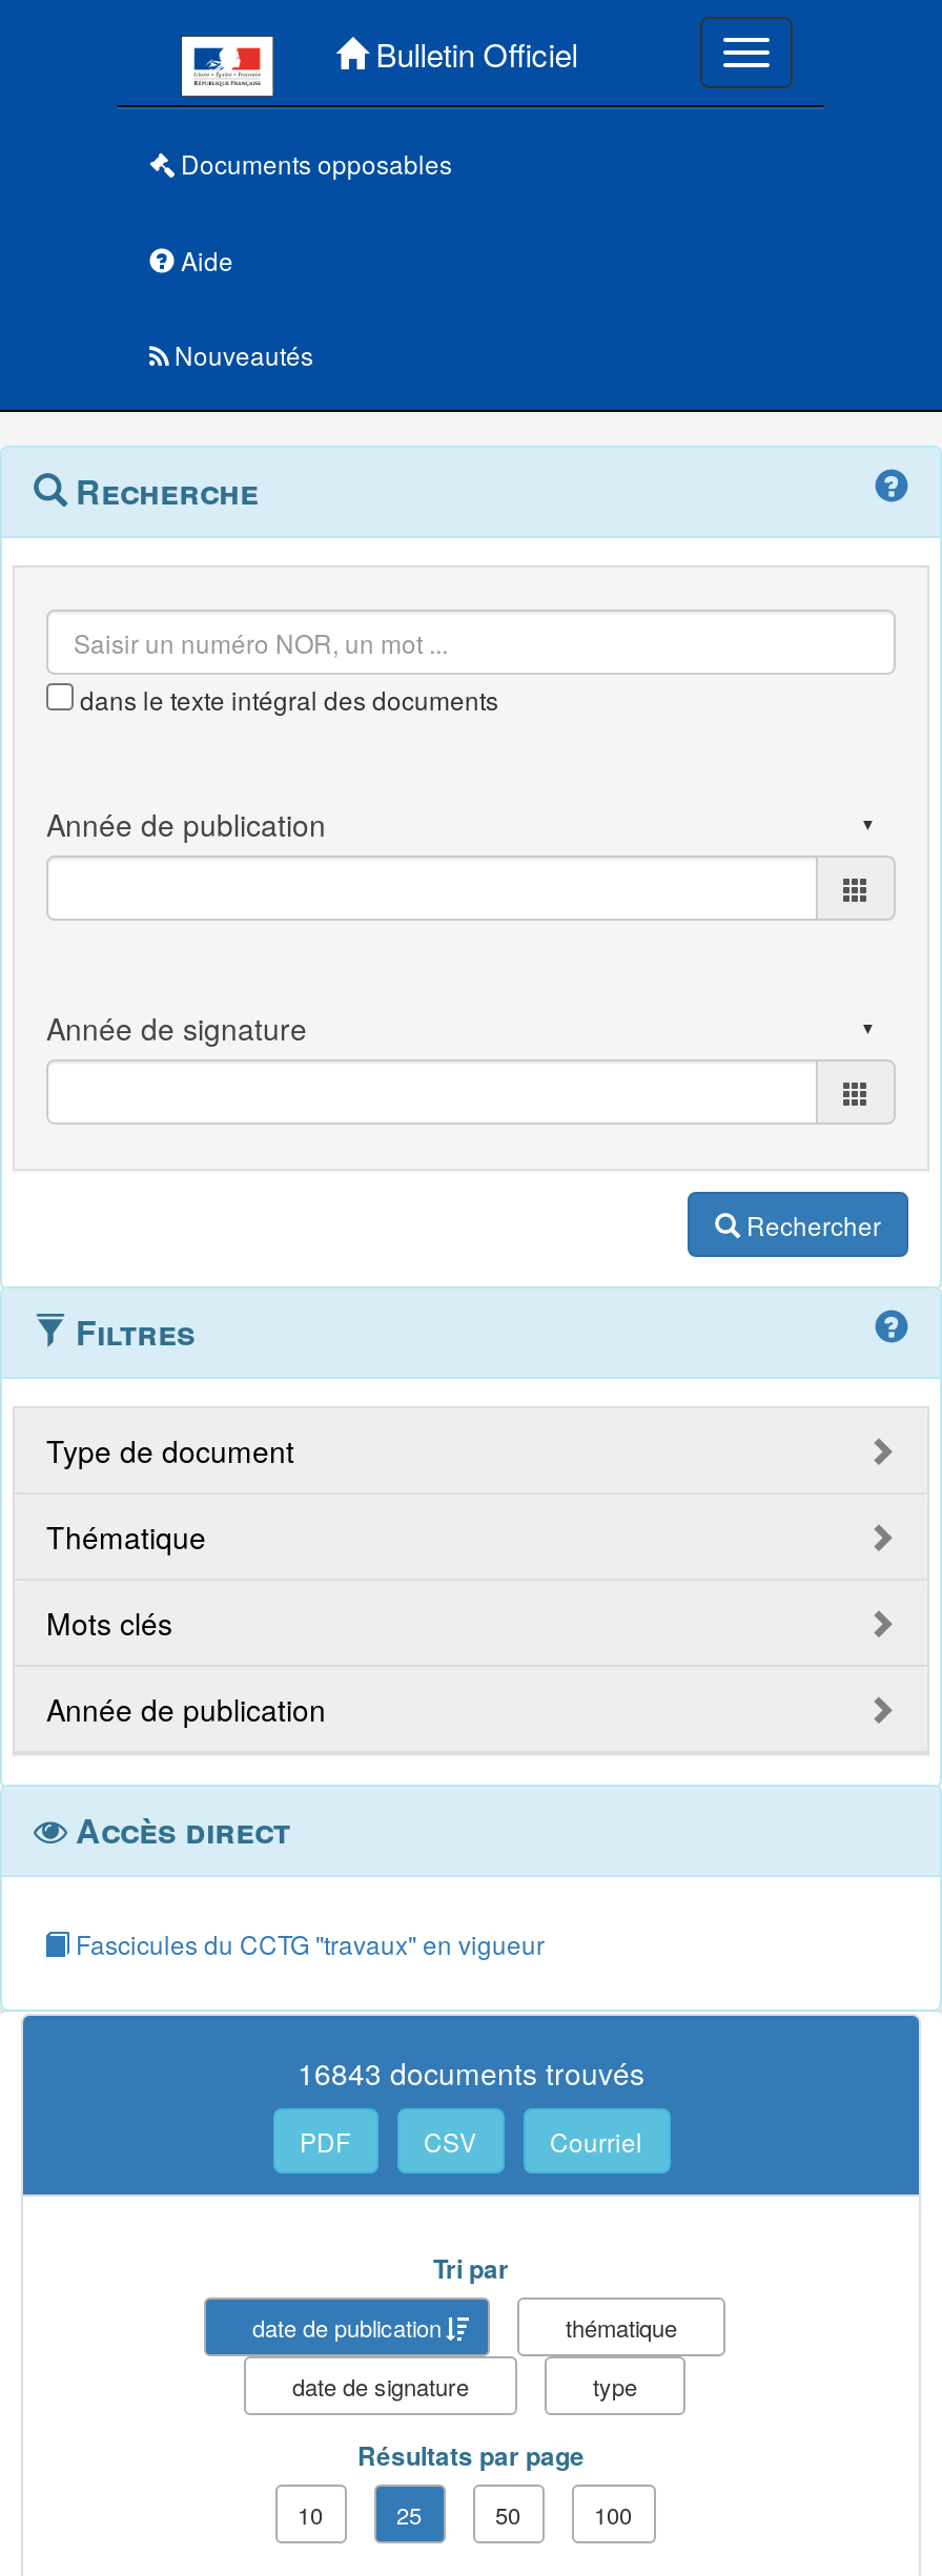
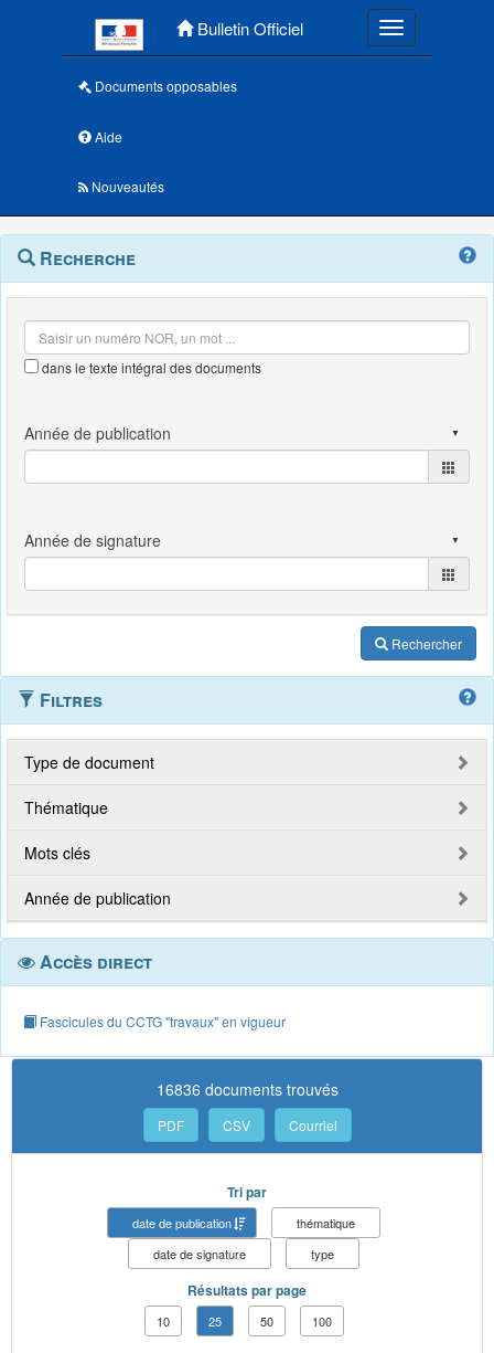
[298,2052,644,2094] 16843 documents trouvés -> [156,1078,338,1100] 16836 documents trouvés

